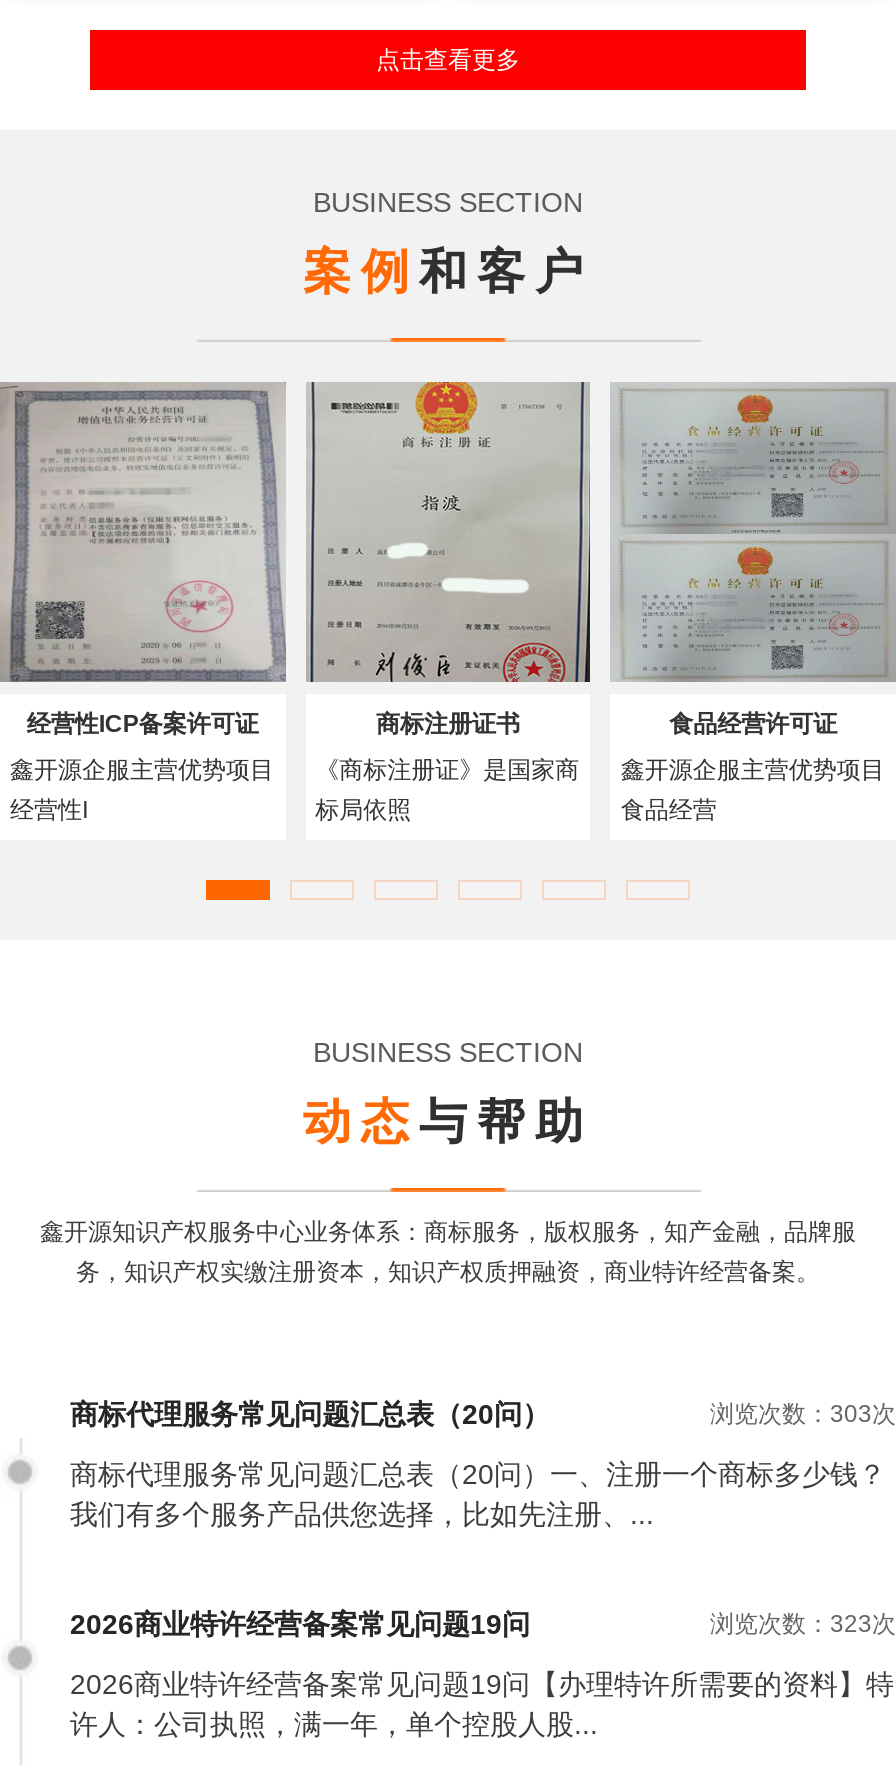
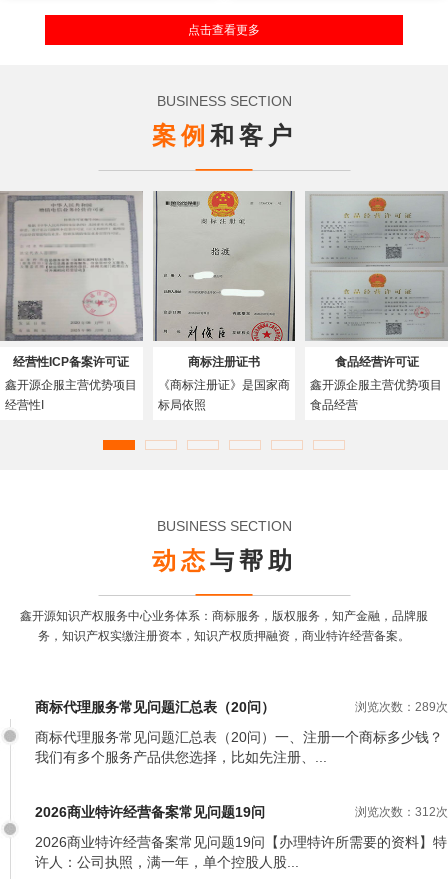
[710,1399,896,1427] 浏览次数：303次 -> [355,700,448,714] 浏览次数：289次
[710,1609,896,1637] 浏览次数：323次 -> [355,805,448,819] 浏览次数：312次

